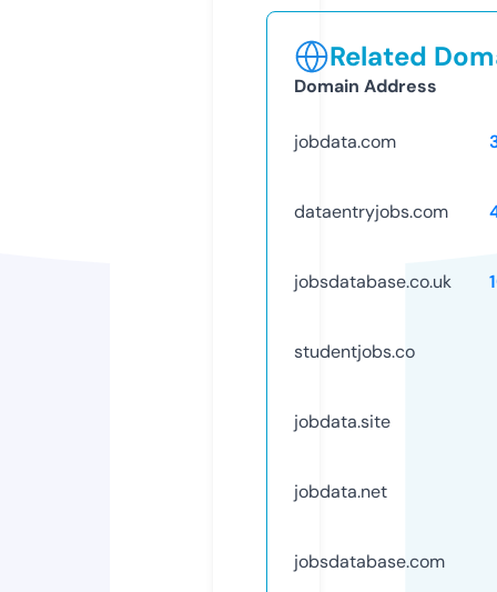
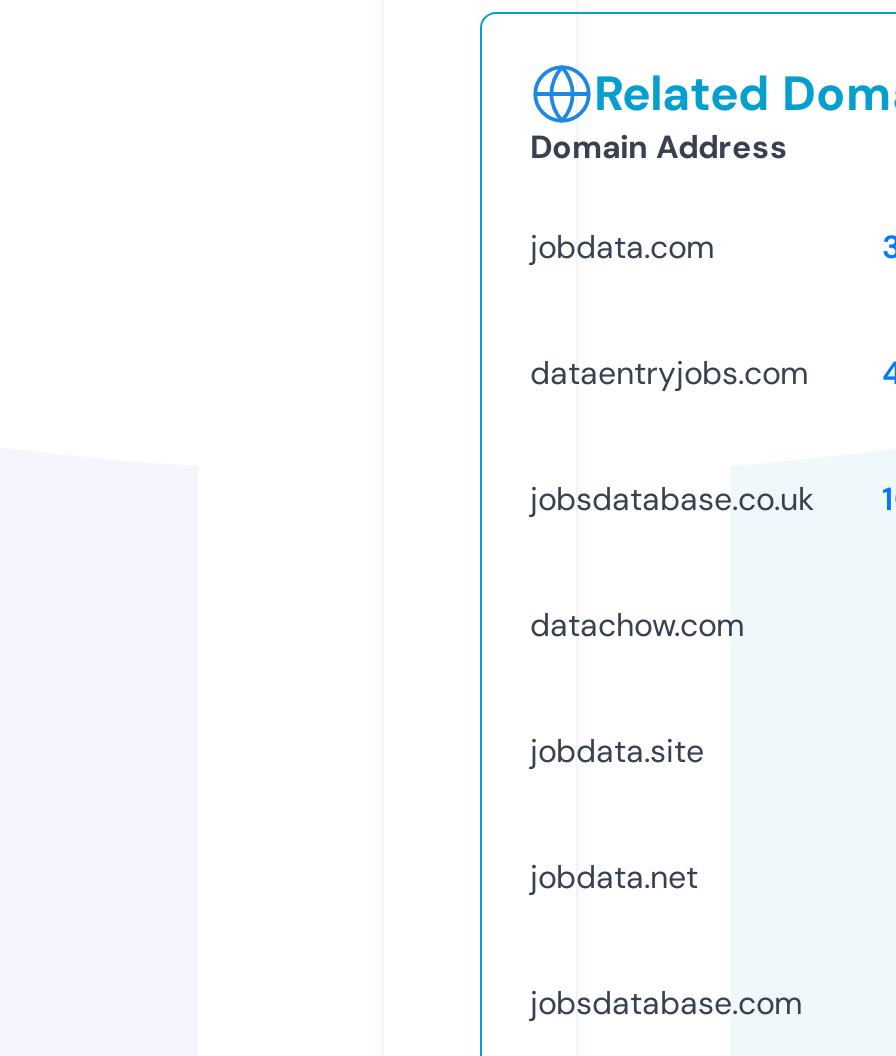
[294,340,415,363] studentjobs.co -> [530,604,744,646] datachow.com

